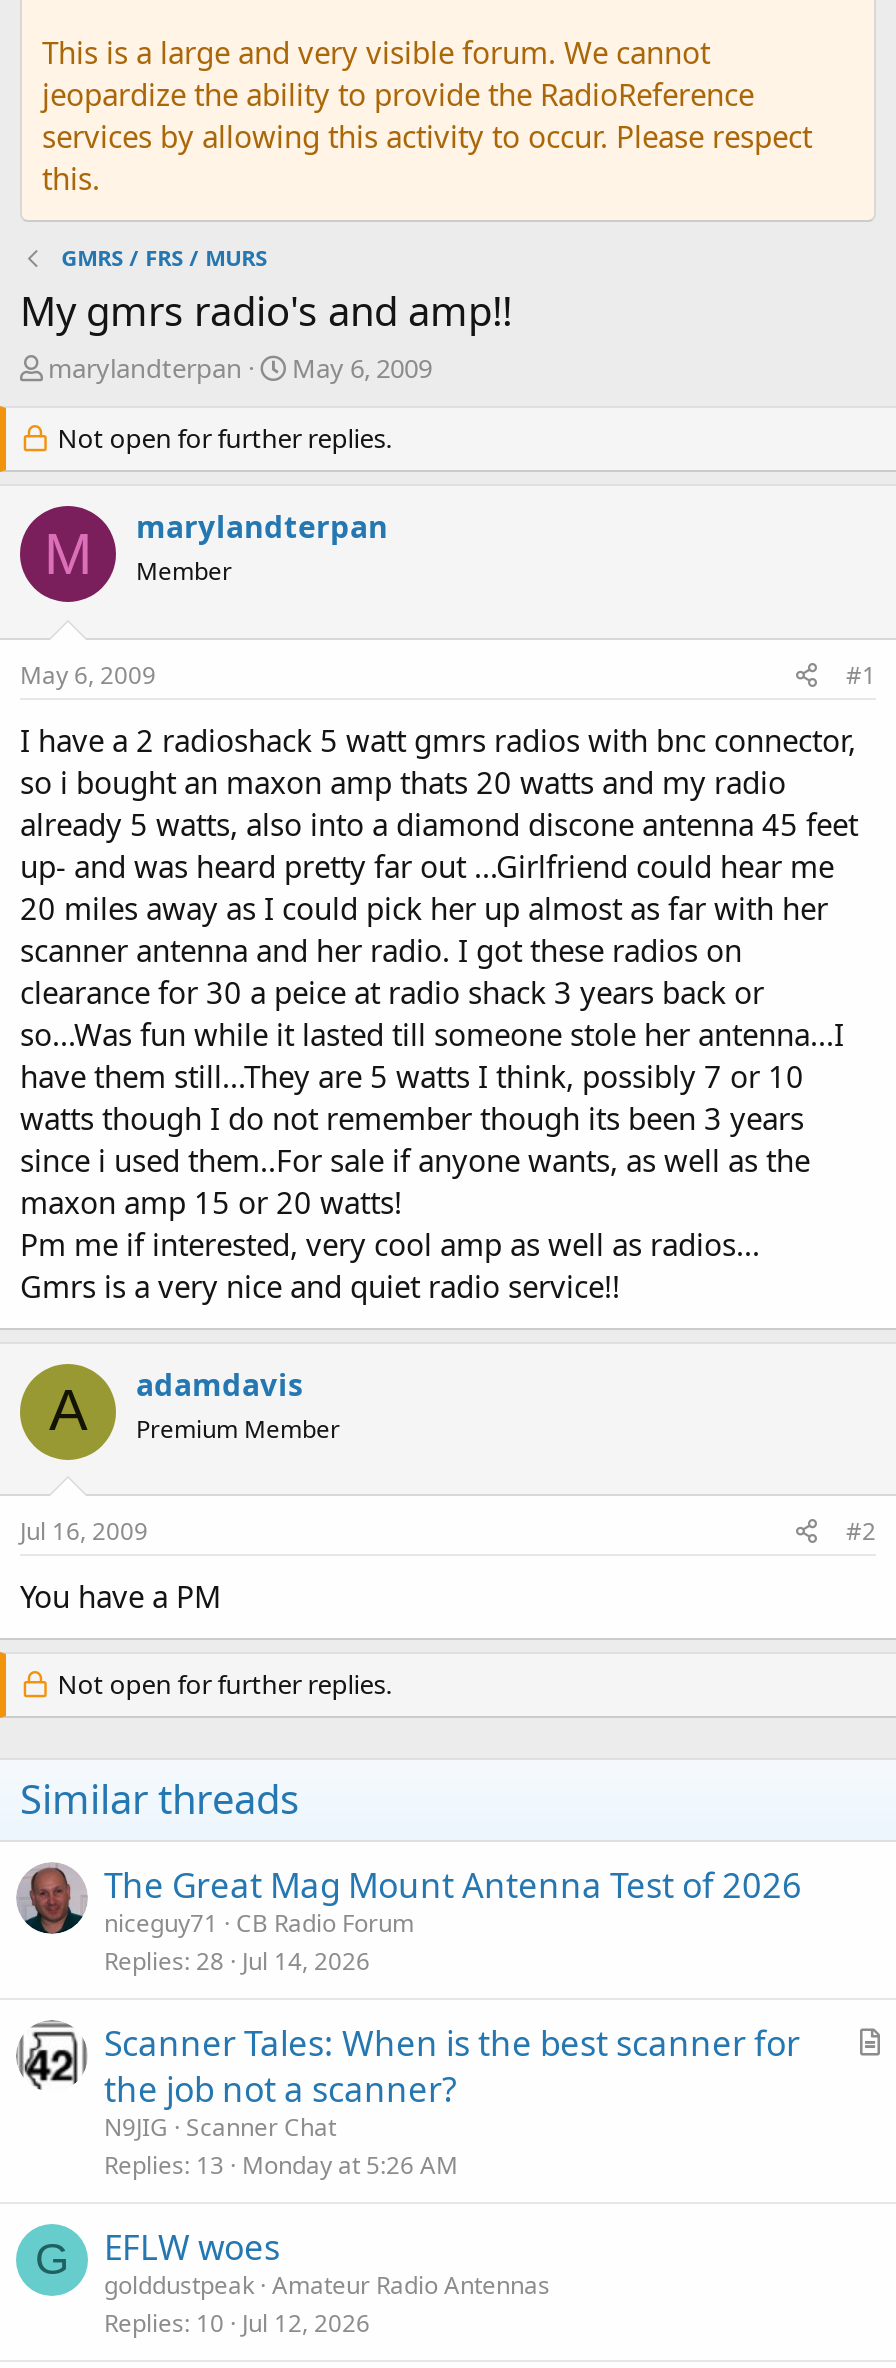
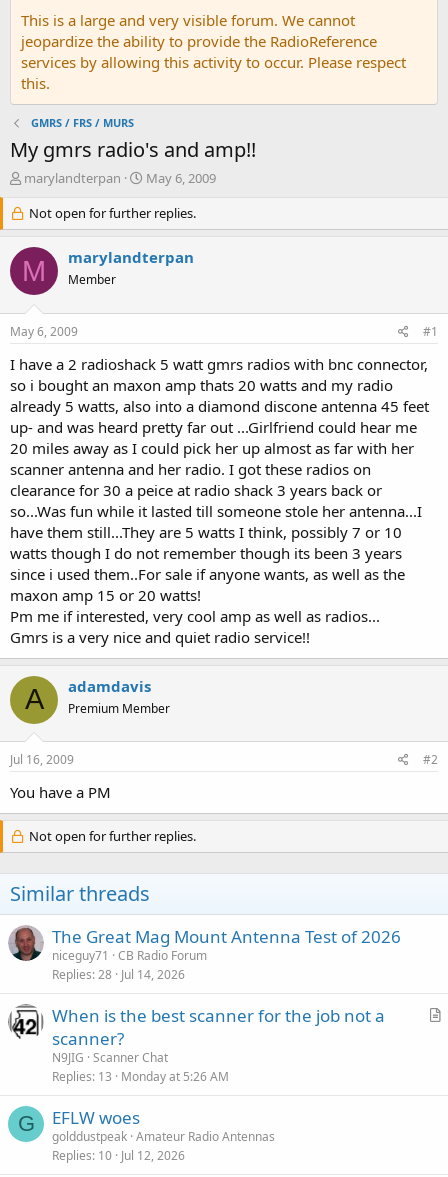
[104,2020,800,2112] Scanner Tales: When is the best scanner for | the job not a scanner? -> [52,1004,385,1050] When is the best scanner for the job not a | scanner?

